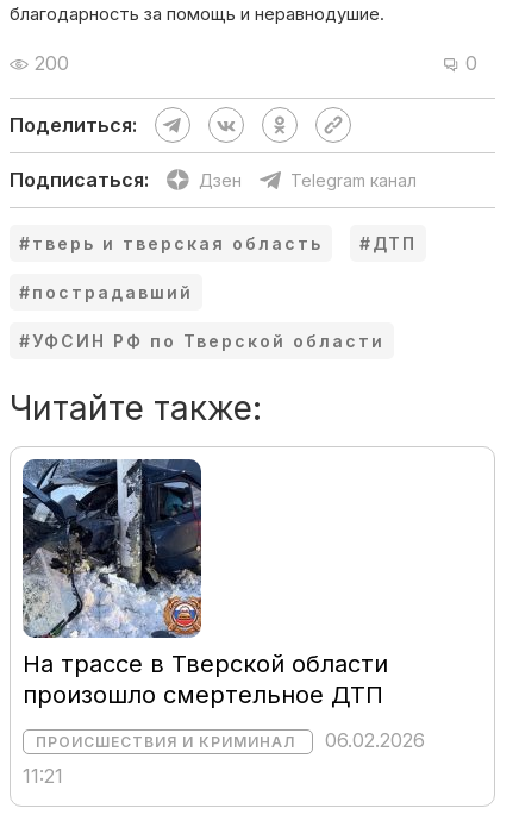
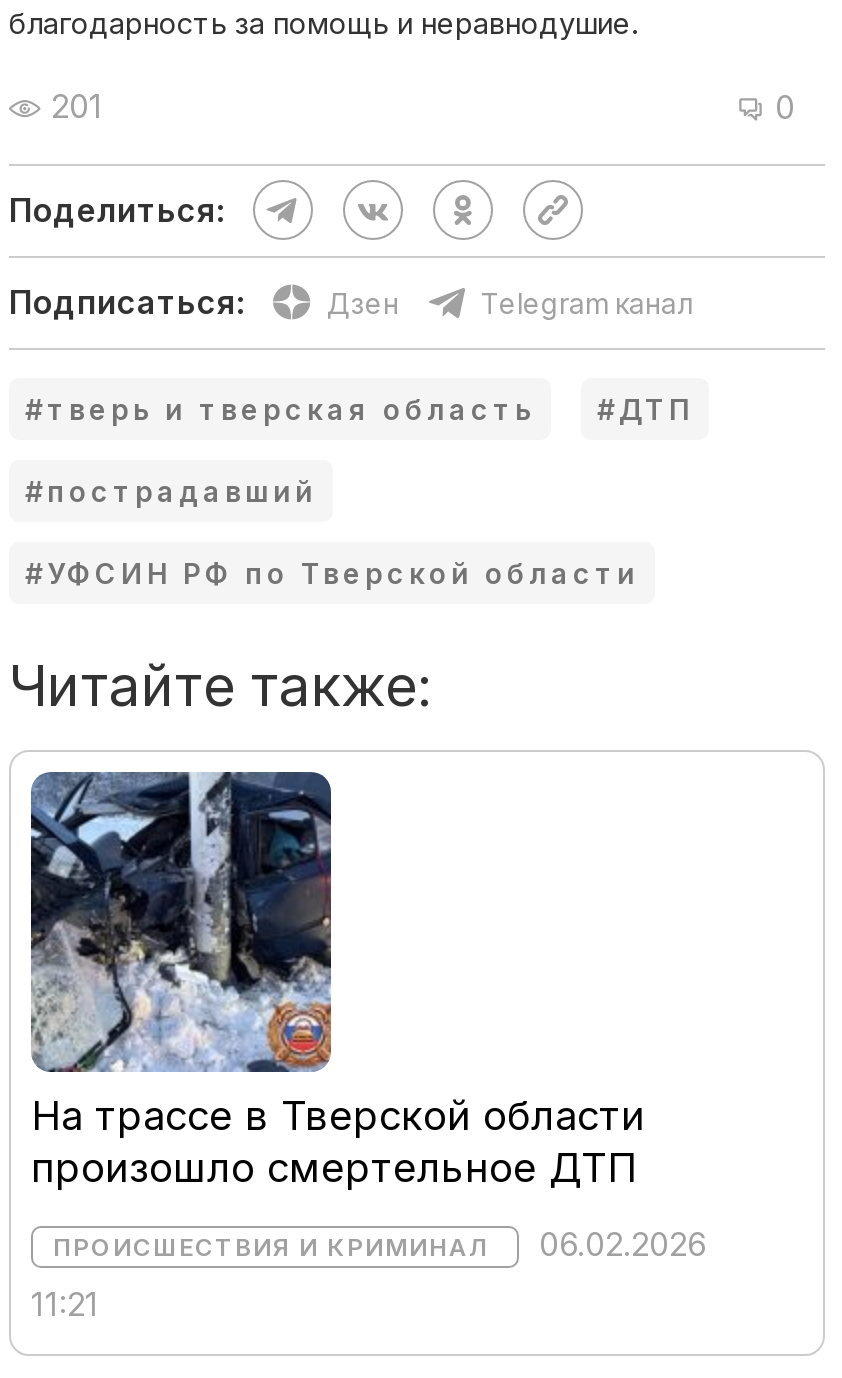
[29,51,69,75] 200 -> [41,86,103,126] 201

